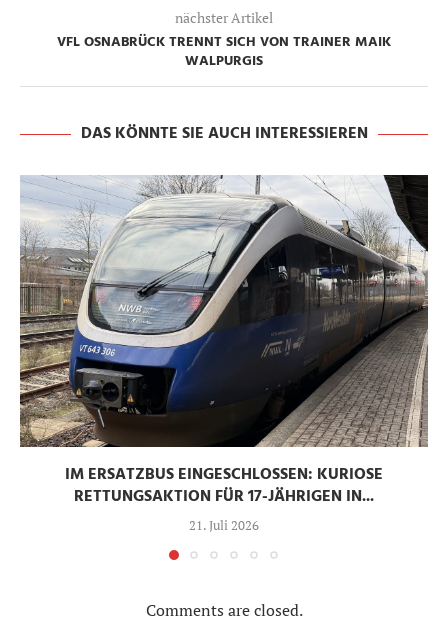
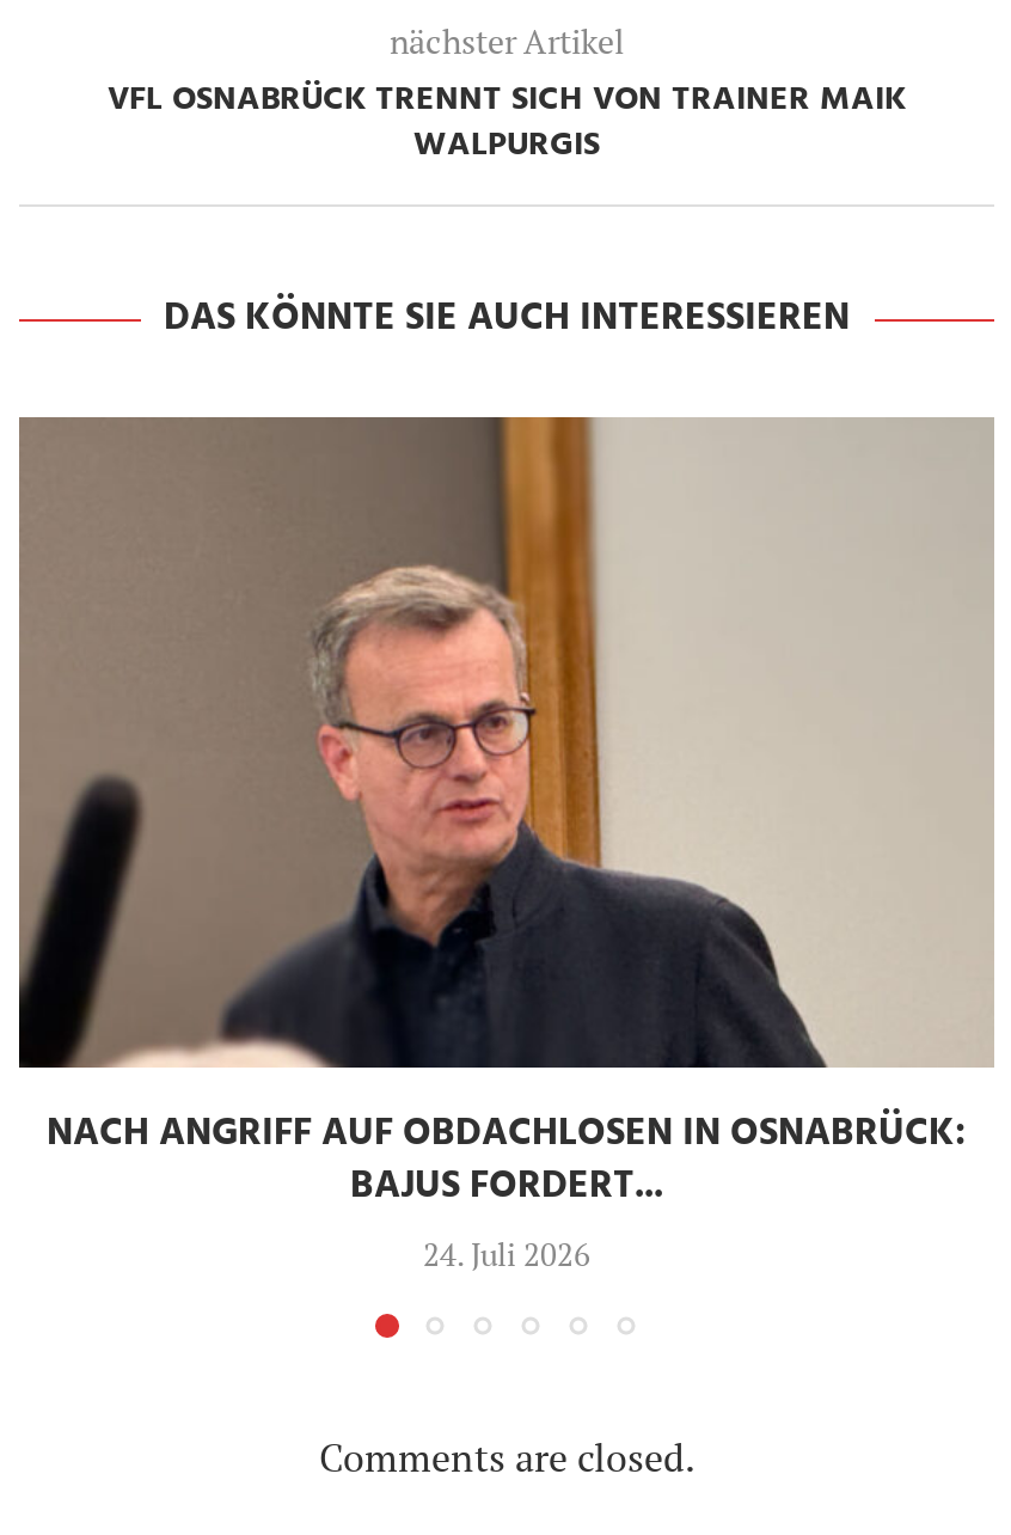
[19,175,428,534] [image] | IM ERSATZBUS EINGESCHLOSSEN: KURIOSE | RETTUNGSAKTION FÜR 17-JÄHRIGEN IN... | 21. Juli 2026 -> [17,415,992,1276] [image] | NACH ANGRIFF AUF OBDACHLOSEN IN OSNABRÜCK: | BAJUS FORDERT... | 24. Juli 2026

